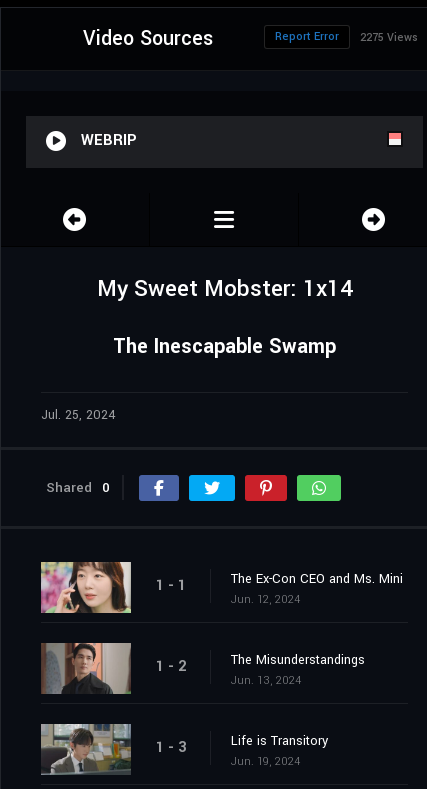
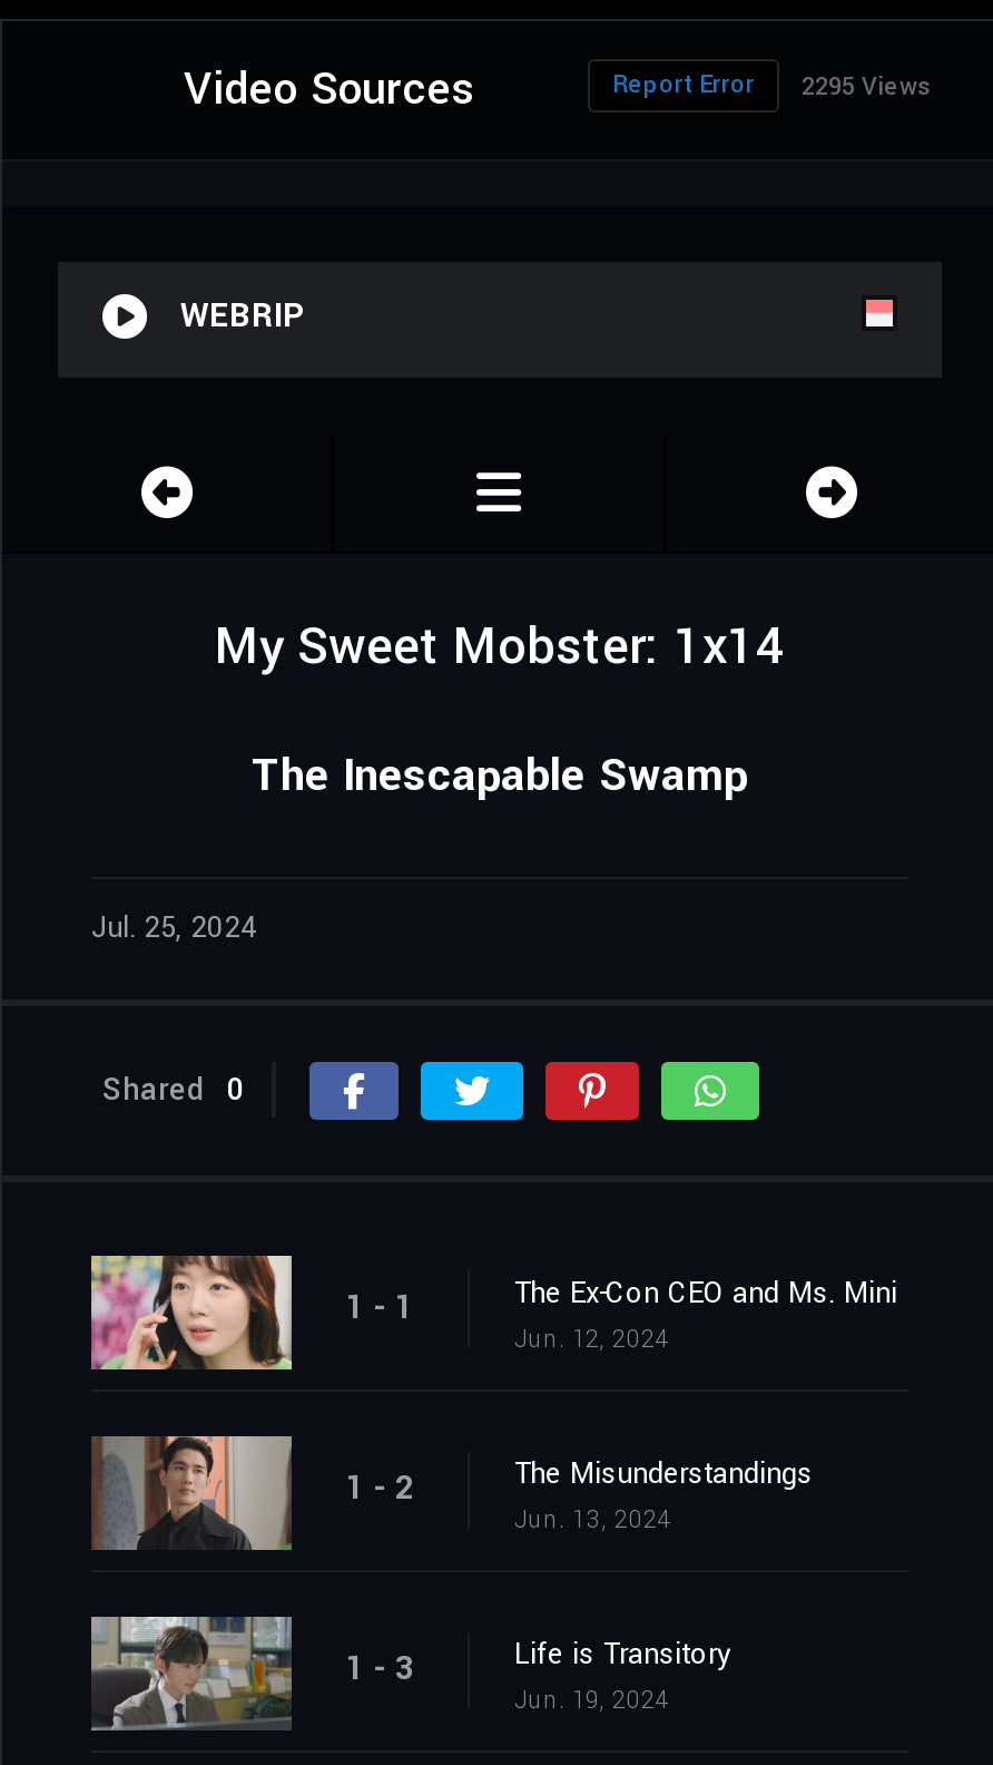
[275,29,418,45] Report Error 2275 Views -> [612,68,931,104] Report Error 2295 Views

